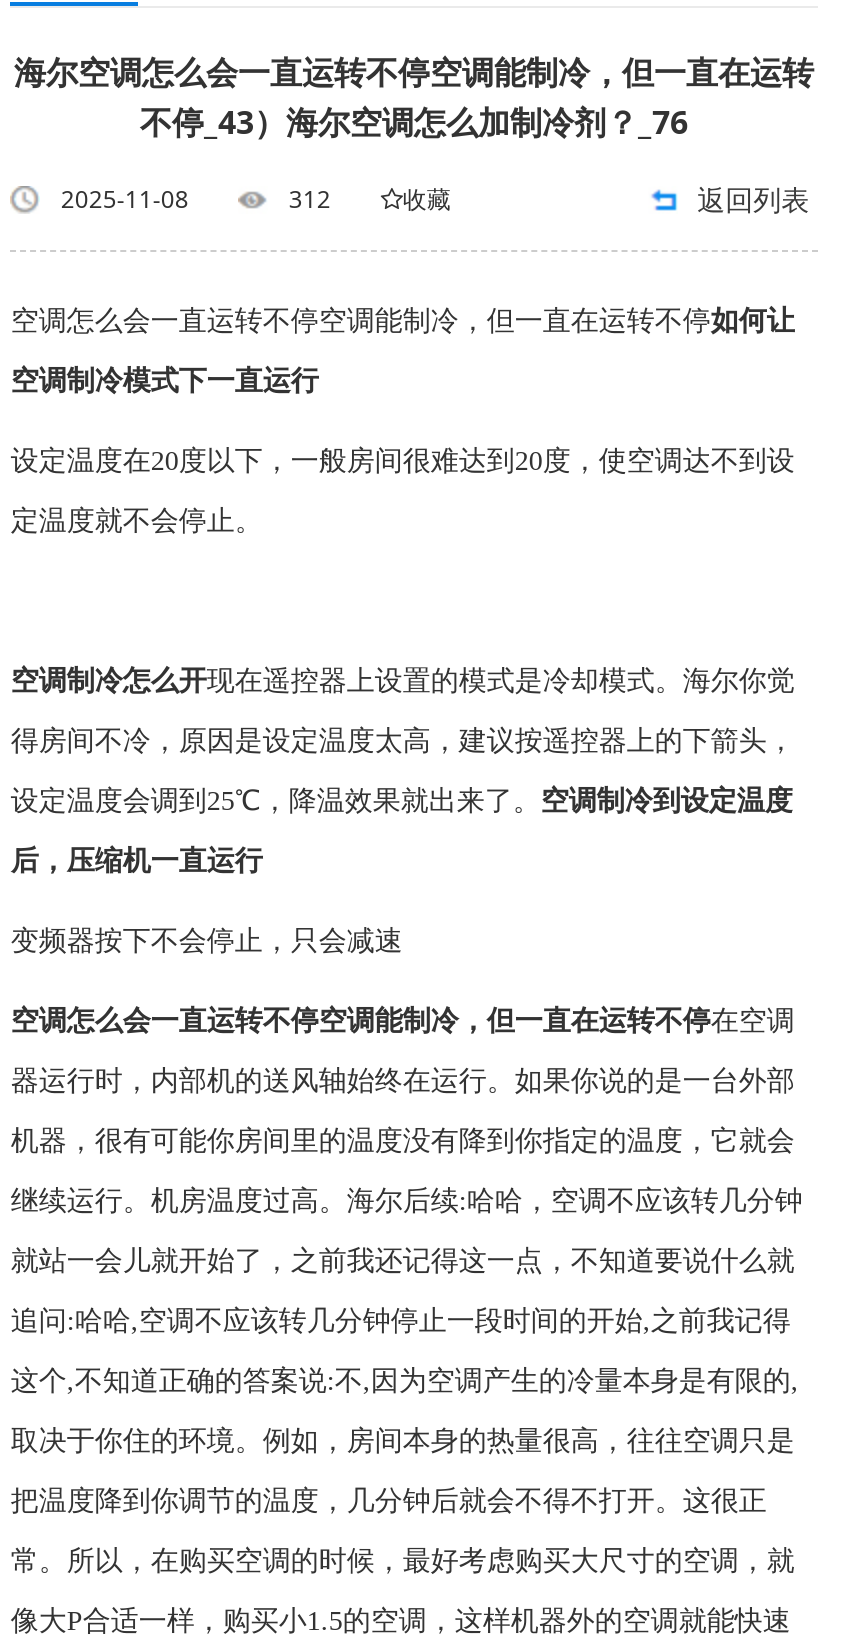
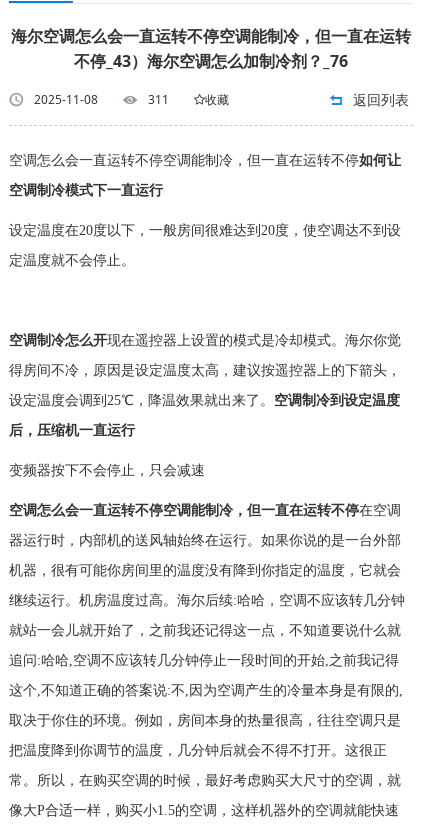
[289,182,331,216] 312 -> [148,91,169,108] 311

